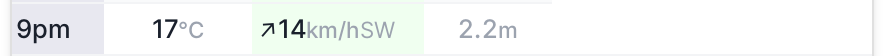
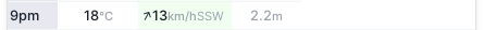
[152,14,204,44] 17°C -> [83,7,113,24] 18°C
[278,14,396,44] 14km/hSW -> [152,7,224,24] 13km/hSSW

